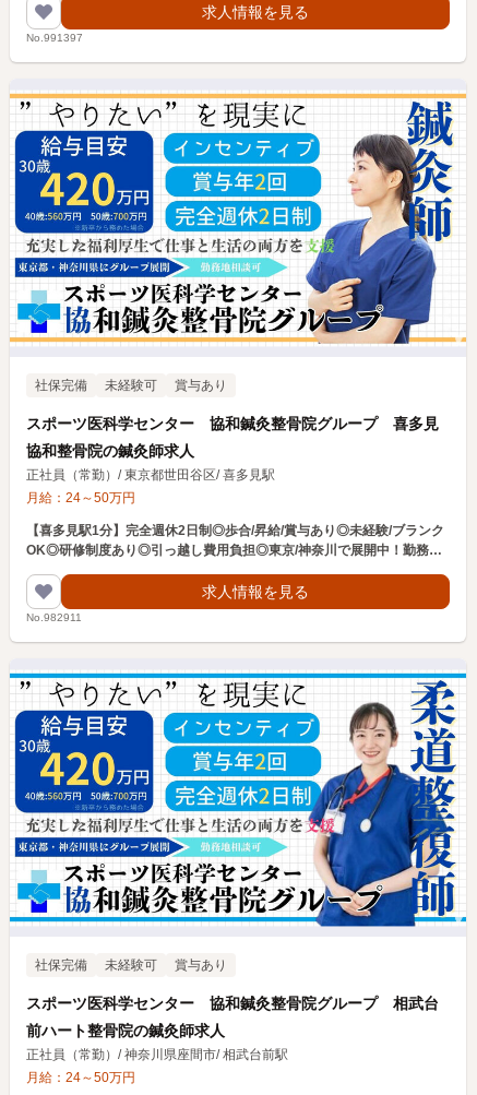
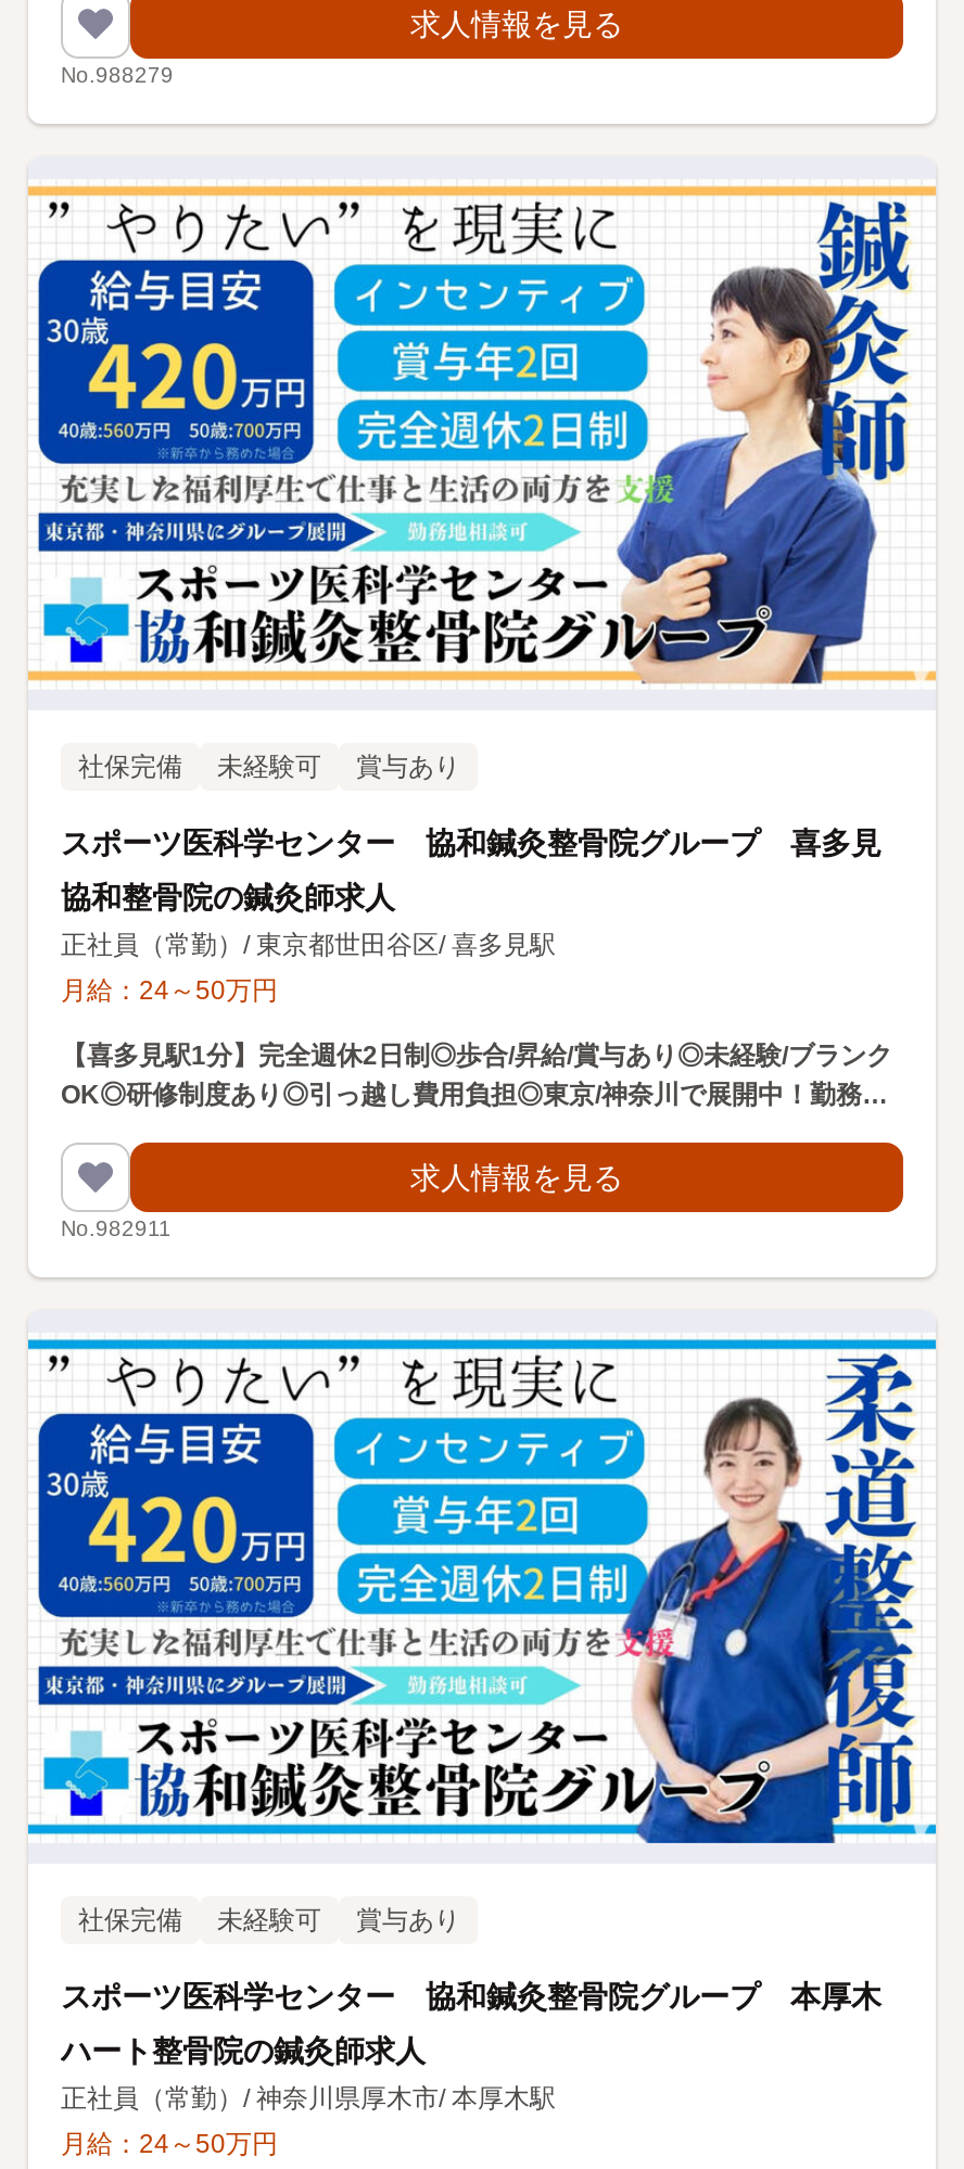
[26,32,83,44] No.991397 -> [61,63,174,87] No.988279
[26,995,439,1012] スポーツ医科学センター 協和鍼灸整骨院グループ 相武台 -> [61,1979,881,2014] スポーツ医科学センター 協和鍼灸整骨院グループ 本厚木
[26,1022,288,1062] 前ハート整骨院の鍼灸師求人 | 正社員（常勤）/神奈川県座間市/相武台前駅 -> [61,2033,556,2114] ハート整骨院の鍼灸師求人 | 正社員（常勤）/神奈川県厚木市/本厚木駅

